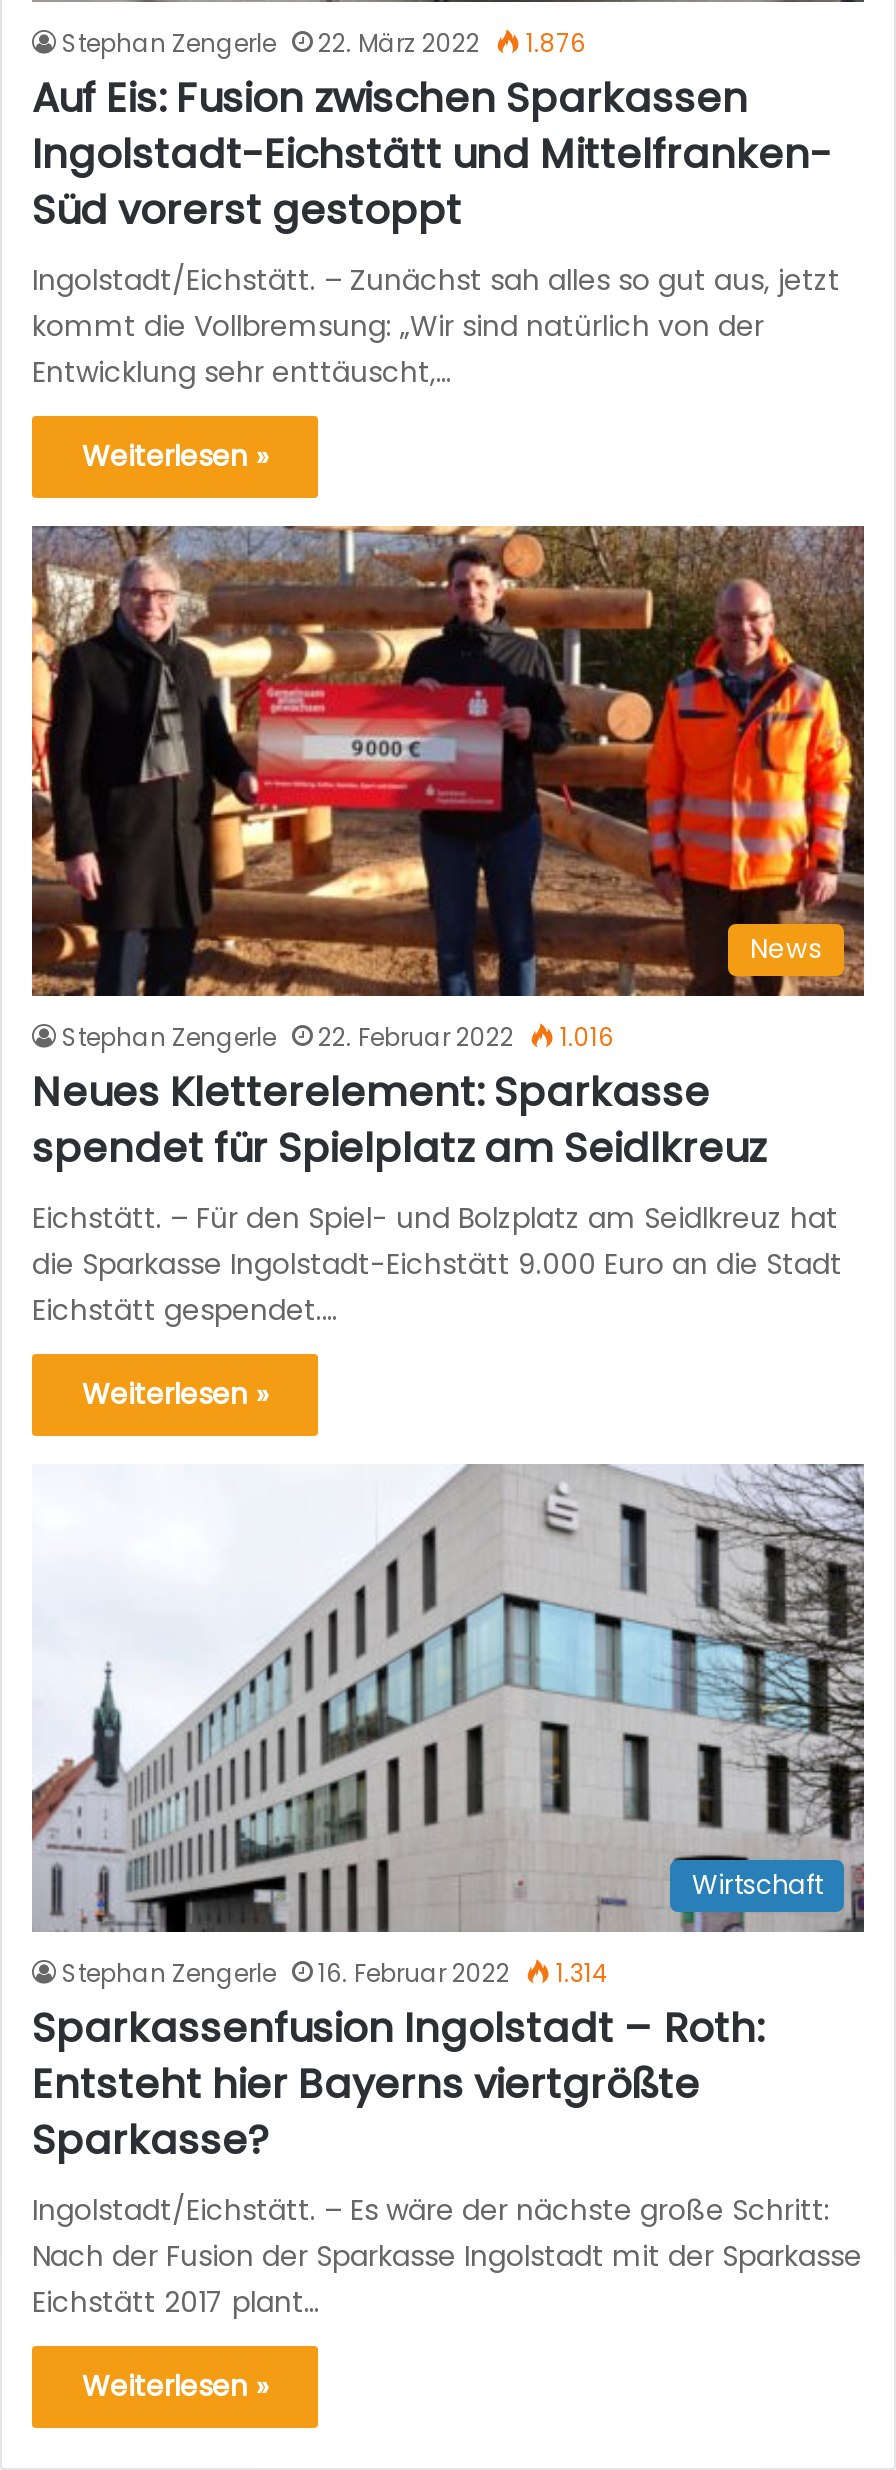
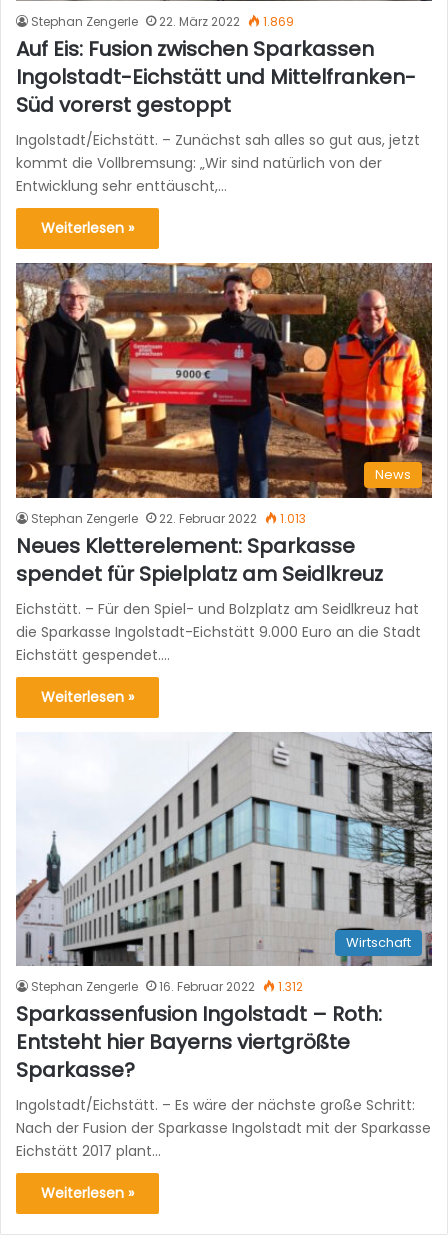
[62,26,586,60] Stephan Zengerle 22. März 2022 1.876 -> [31,13,294,30] Stephan Zengerle 22. März 2022 1.869
[62,1020,614,1054] Stephan Zengerle 22. Februar 2022 1.016 -> [31,510,306,527] Stephan Zengerle 22. Februar 2022 1.013
[62,1957,608,1991] Stephan Zengerle 16. Februar 2022 1.314 -> [31,978,303,995] Stephan Zengerle 16. Februar 2022 1.312

